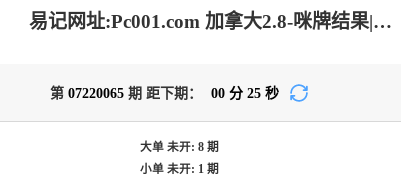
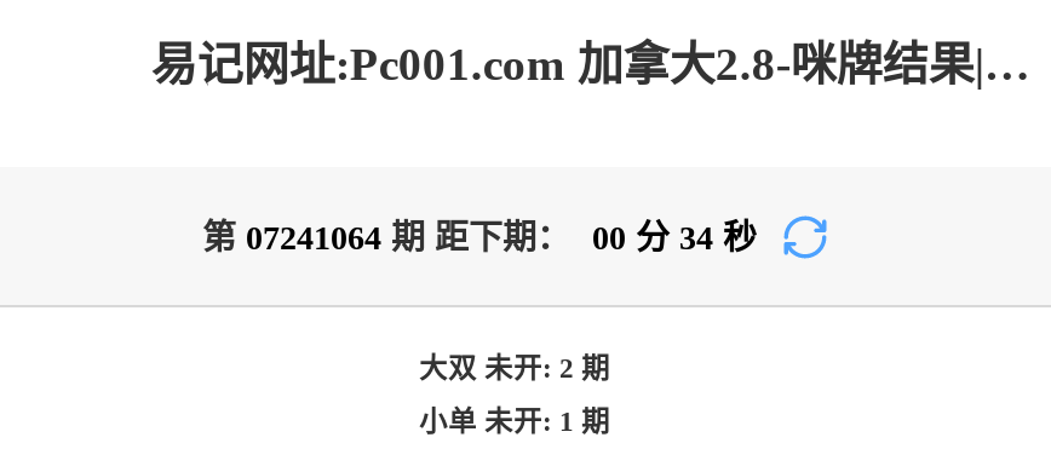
[50,86,279,101] 第07220065期 距下期： 00分 25秒 -> [202,220,757,257] 第07241064期 距下期： 00分 34秒
[139,141,218,154] 大单未开: 8期 -> [419,353,610,385] 大双未开: 2期

